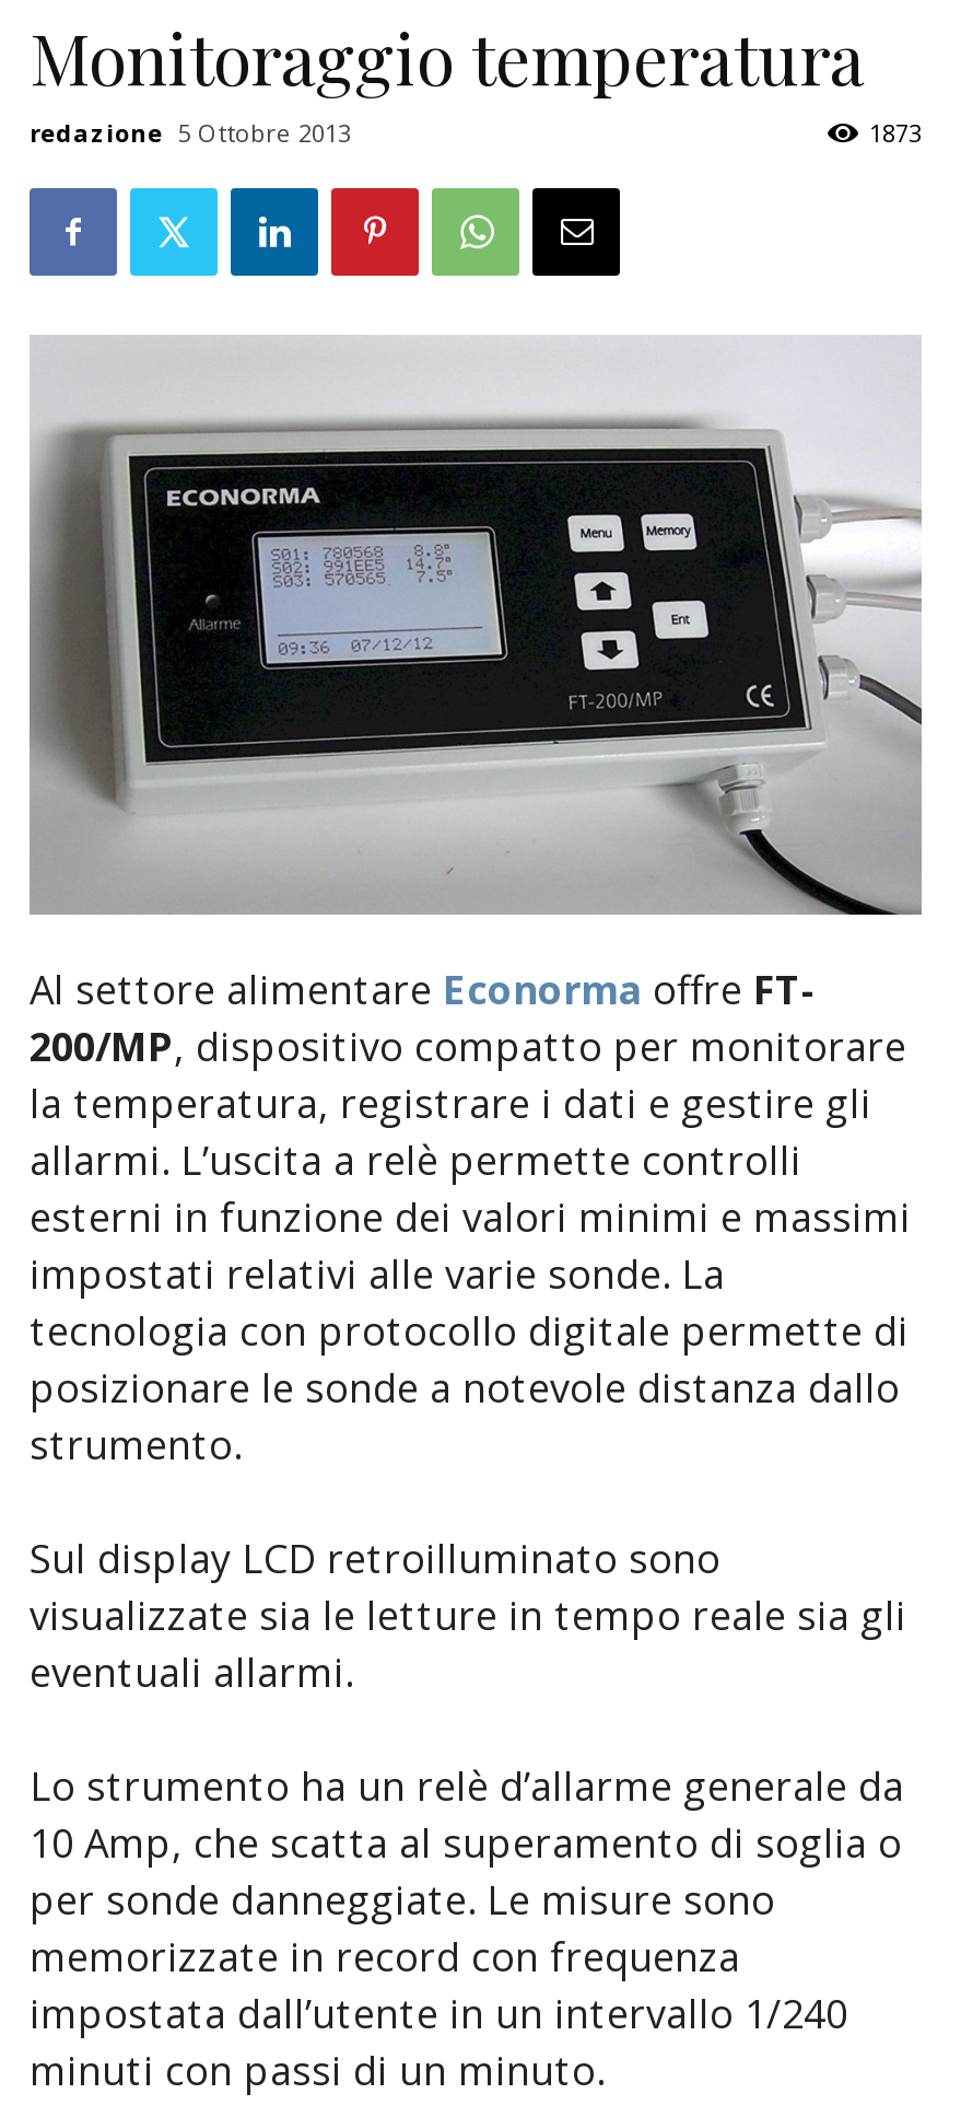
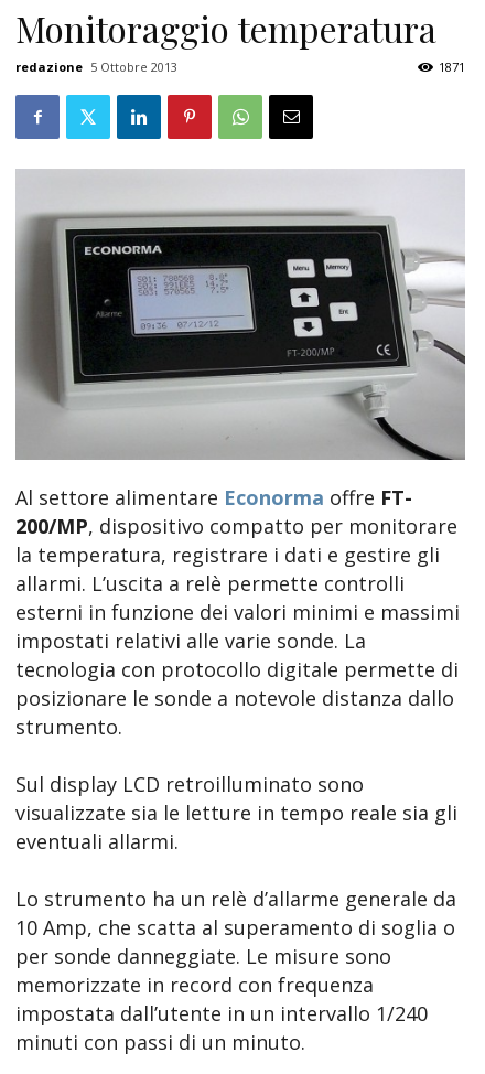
[869,116,922,149] 1873 -> [439,58,465,75] 1871

